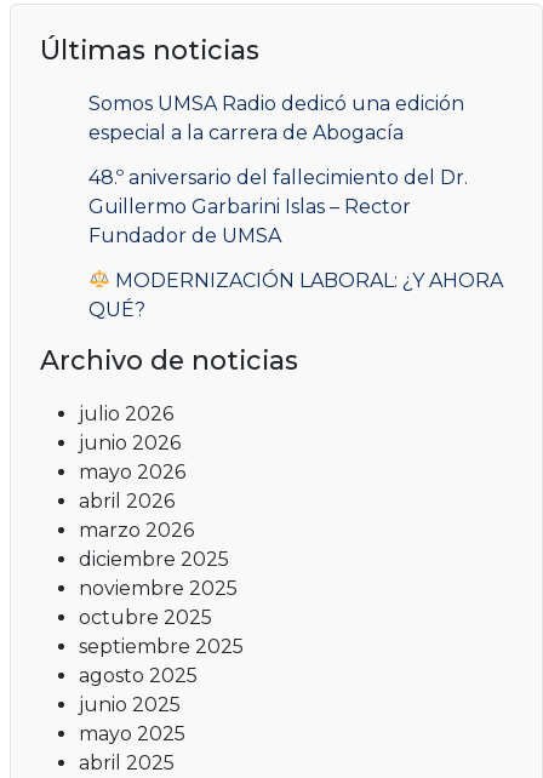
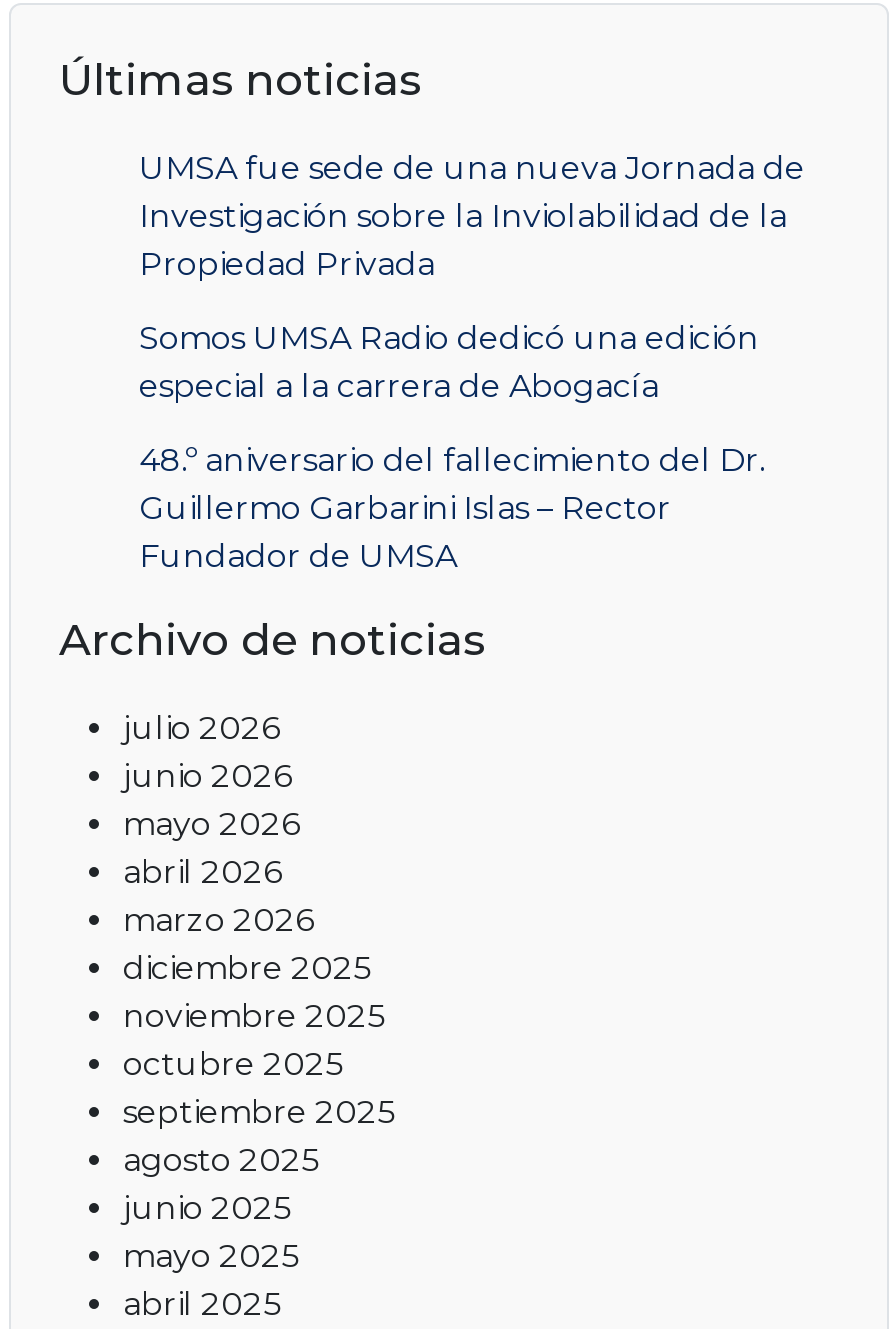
none -> [139,149,805,283] UMSA fue sede de una nueva Jornada de | Investigación sobre la Inviolabilidad de la | Propiedad Privada
moved [88,92,468,247] -> [139,319,765,574]: Somos UMSA Radio dedicó una edición | especial a la carrera de Abogacía | 48.º aniversario del fallecimiento del Dr. | Guillermo Garbarini Islas – Rector | Fundador de UMSA
[88,269,503,321] MODERNIZACIÓN LABORAL: ¿Y AHORA | QUÉ? -> none

